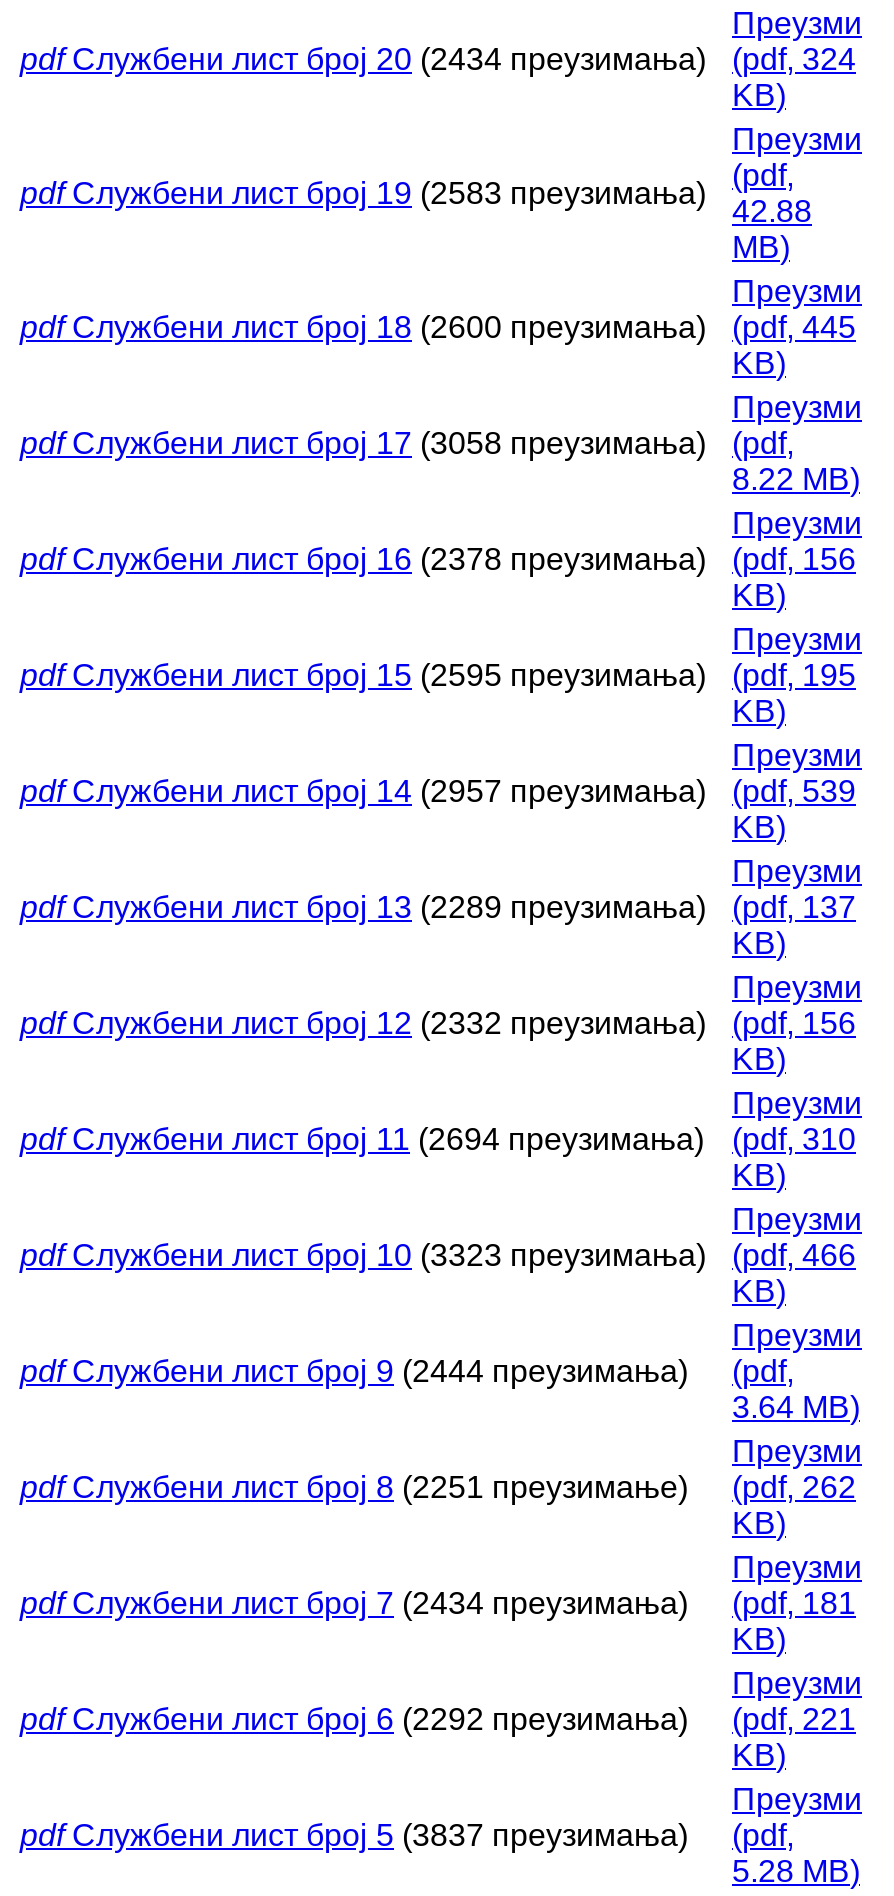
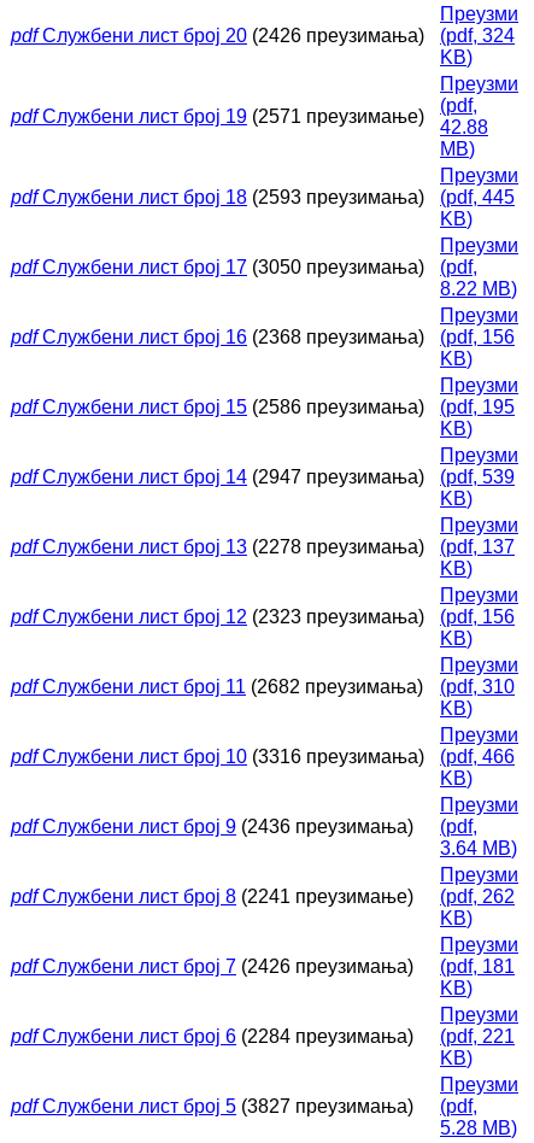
[20,43,706,77] pdf Службени лист број 20 (2434 преузимања) -> [11,26,424,46] pdf Службени лист број 20 (2426 преузимања)
[20,177,706,211] pdf Службени лист број 19 (2583 преузимања) -> [11,107,424,127] pdf Службени лист број 19 (2571 преузимање)
[20,311,706,345] pdf Службени лист број 18 (2600 преузимања) -> [11,187,424,208] pdf Службени лист број 18 (2593 преузимања)
[20,427,706,461] pdf Службени лист број 17 (3058 преузимања) -> [11,257,424,278] pdf Службени лист број 17 (3050 преузимања)
[20,543,706,577] pdf Службени лист број 16 (2378 преузимања) -> [11,327,424,348] pdf Службени лист број 16 (2368 преузимања)
[20,659,706,693] pdf Службени лист број 15 (2595 преузимања) -> [11,397,424,418] pdf Службени лист број 15 (2586 преузимања)
[20,775,706,809] pdf Службени лист број 14 (2957 преузимања) -> [11,467,424,488] pdf Службени лист број 14 (2947 преузимања)
[20,891,706,925] pdf Службени лист број 13 (2289 преузимања) -> [11,537,424,558] pdf Службени лист број 13 (2278 преузимања)
[20,1007,706,1041] pdf Службени лист број 12 (2332 преузимања) -> [11,607,424,627] pdf Службени лист број 12 (2323 преузимања)
[20,1123,704,1157] pdf Службени лист број 11 (2694 преузимања) -> [11,677,423,697] pdf Службени лист број 11 (2682 преузимања)
[20,1239,706,1273] pdf Службени лист број 10 (3323 преузимања) -> [11,747,424,767] pdf Службени лист број 10 (3316 преузимања)
[20,1355,688,1389] pdf Службени лист број 9 (2444 преузимања) -> [11,817,413,837] pdf Службени лист број 9 (2436 преузимања)
[20,1471,688,1505] pdf Службени лист број 8 (2251 преузимање) -> [11,887,413,907] pdf Службени лист број 8 (2241 преузимање)
[20,1587,688,1621] pdf Службени лист број 7 (2434 преузимања) -> [11,957,413,977] pdf Службени лист број 7 (2426 преузимања)
[20,1703,688,1737] pdf Службени лист број 6 (2292 преузимања) -> [11,1027,413,1047] pdf Службени лист број 6 (2284 преузимања)
[20,1819,688,1853] pdf Службени лист број 5 (3837 преузимања) -> [11,1096,413,1117] pdf Службени лист број 5 (3827 преузимања)

